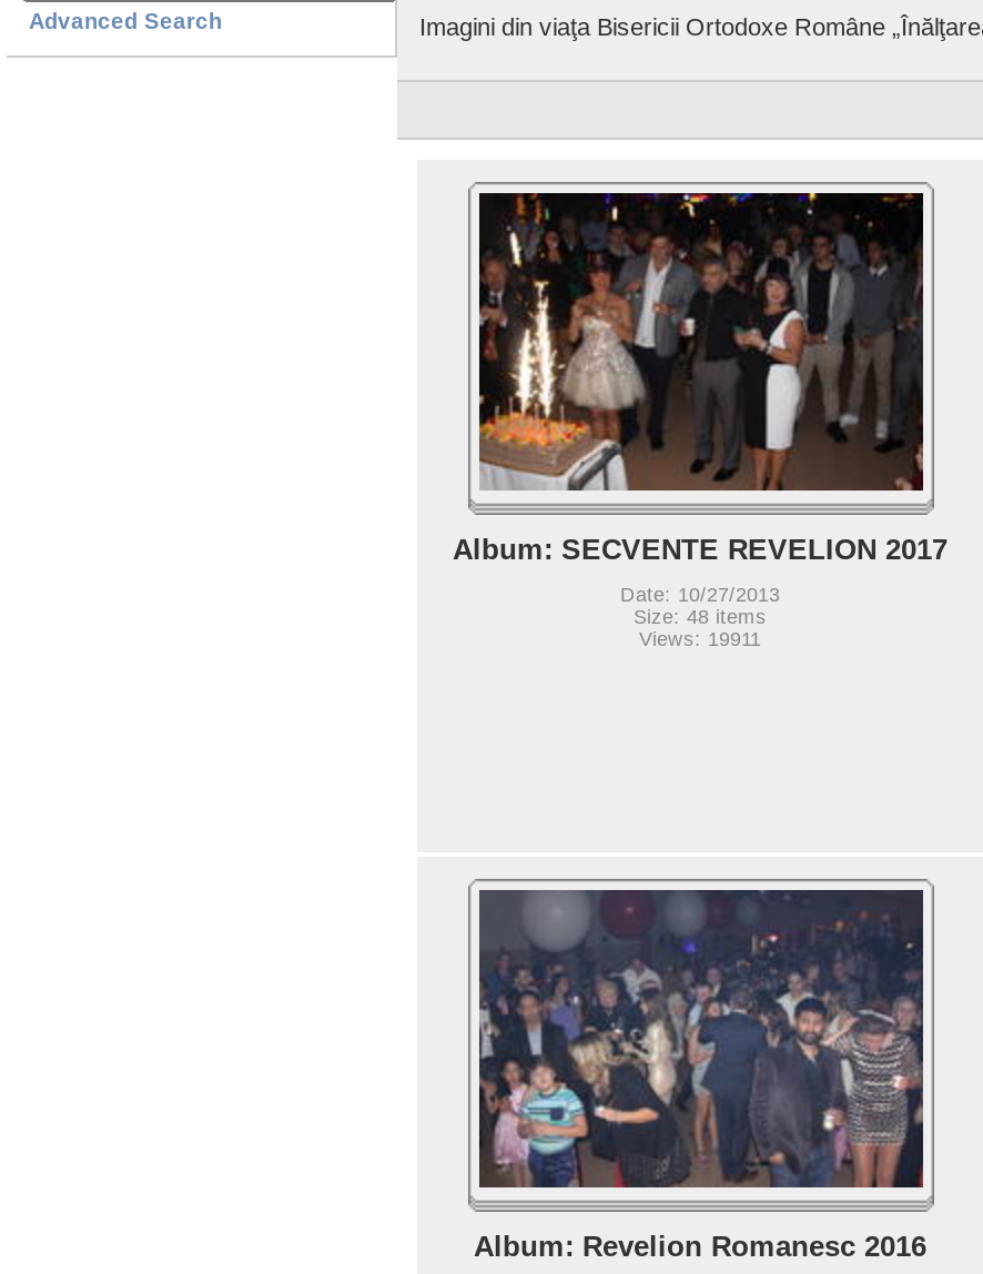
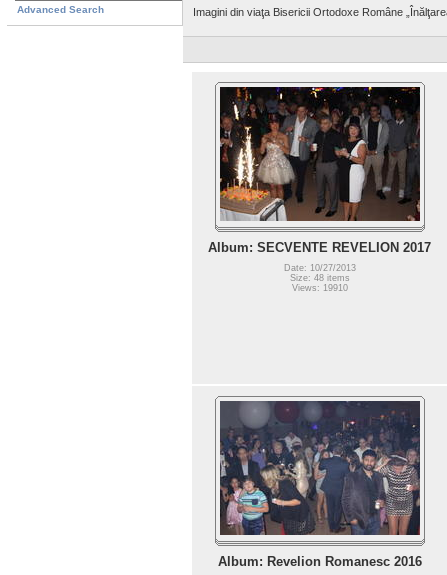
[639,627,761,650] Views: 19911 -> [291,283,347,293] Views: 19910

